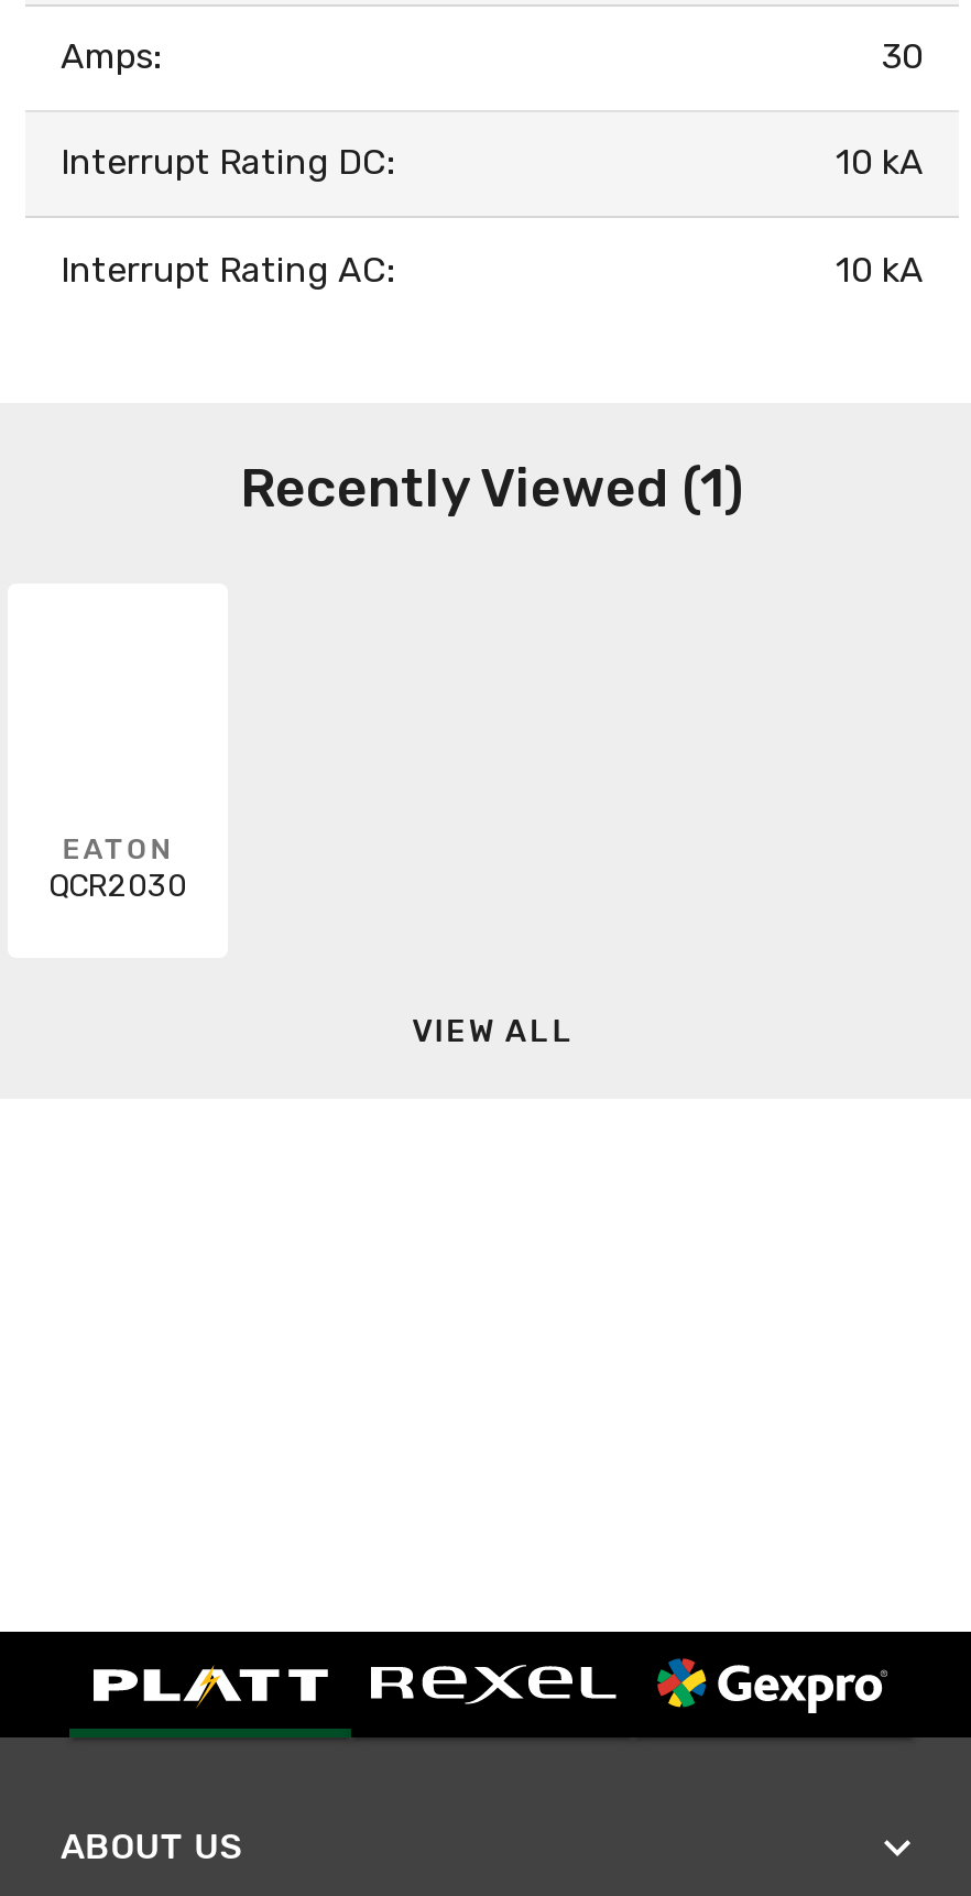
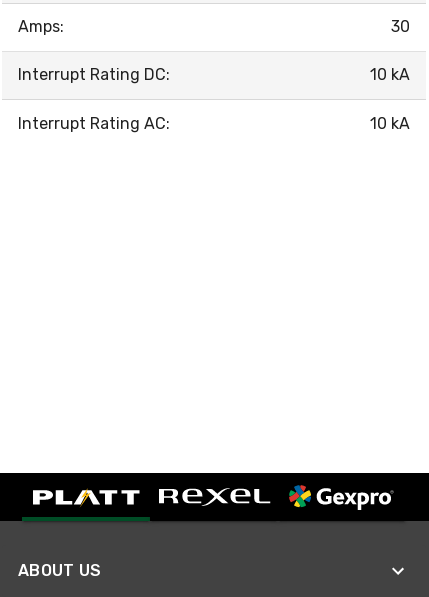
[240,458,744,519] Recently Viewed (1) -> none
[48,832,187,905] EATON | QCR2030 -> none
[412,1014,575,1051] VIEW ALL -> none

